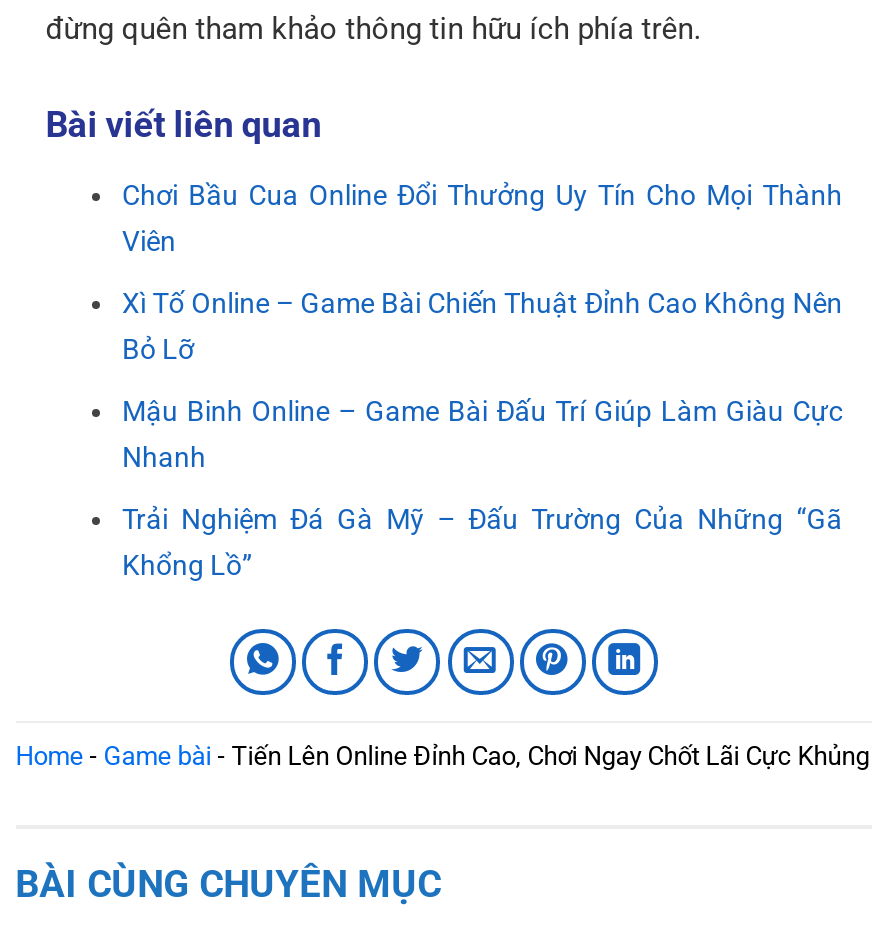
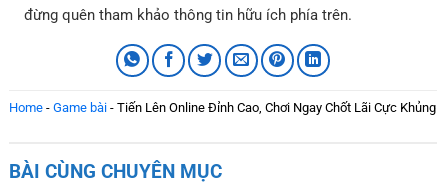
[46,104,842,582] Bài viết liên quan | Chơi Bầu Cua Online Đổi Thưởng Uy Tín Cho Mọi Thành | Viên | Xì Tố Online – Game Bài Chiến Thuật Đỉnh Cao Không Nên | Bỏ Lỡ | Mậu Binh Online – Game Bài Đấu Trí Giúp Làm Giàu Cực | Nhanh | Trải Nghiệm Đá Gà Mỹ – Đấu Trường Của Những “Gã | Khổng Lồ” -> none

